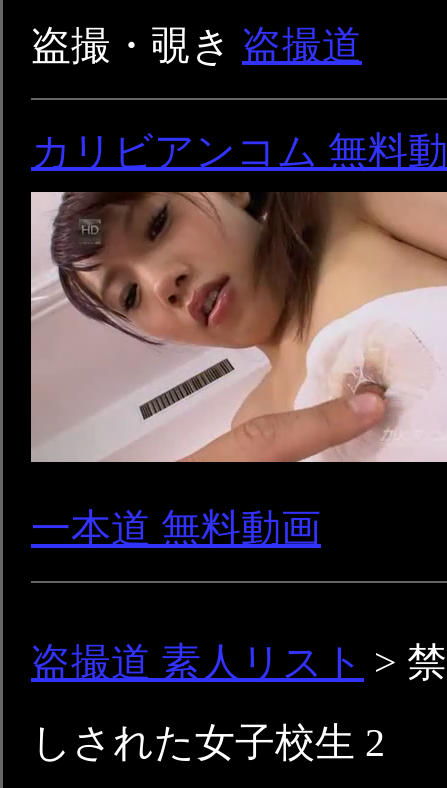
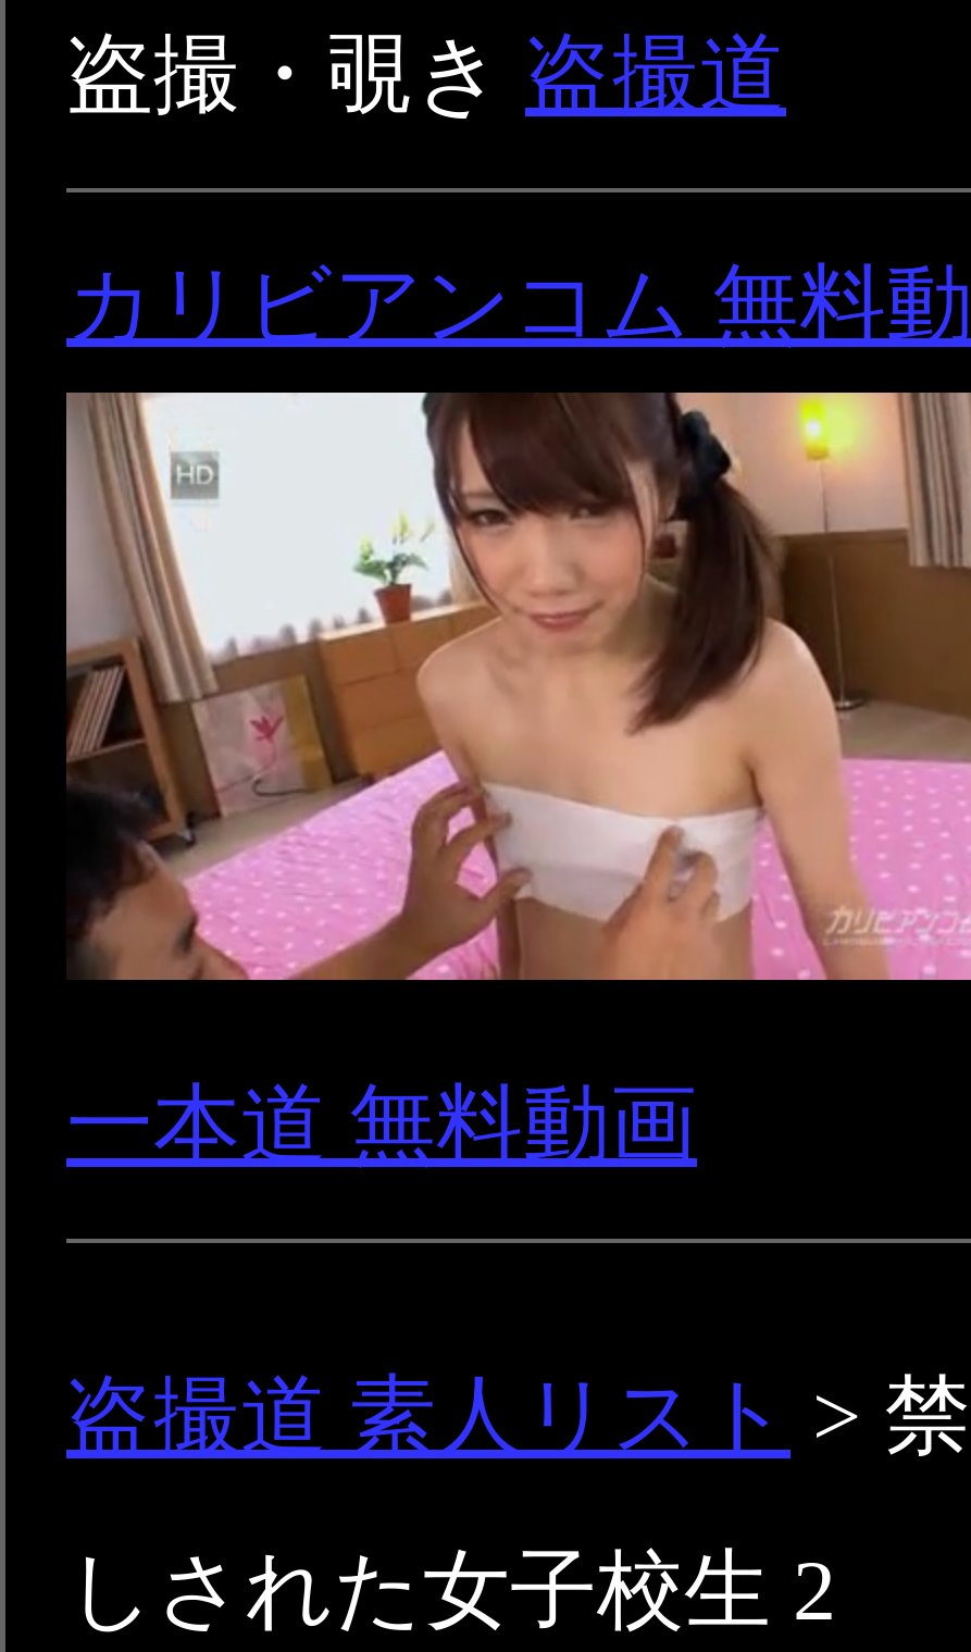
[30,191,444,463] [image] -> [66,390,964,982] [image]

